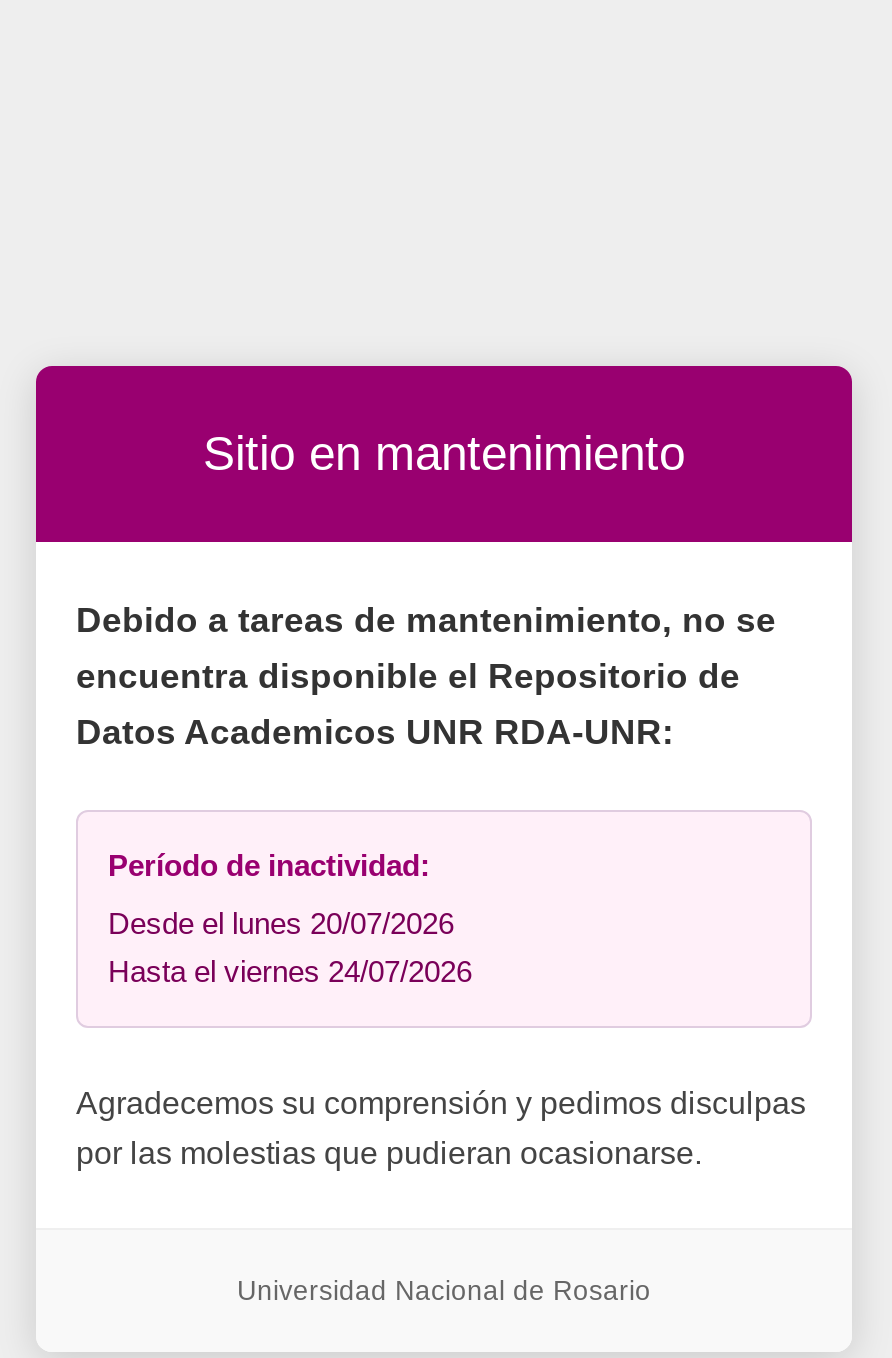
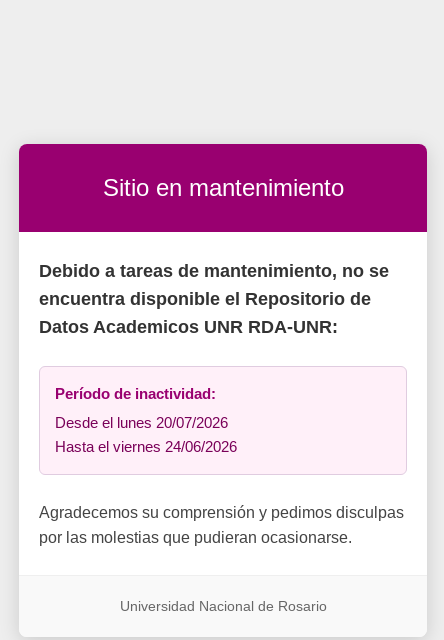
[108,953,472,987] Hasta el viernes 24/07/2026 -> [55,437,237,454] Hasta el viernes 24/06/2026

